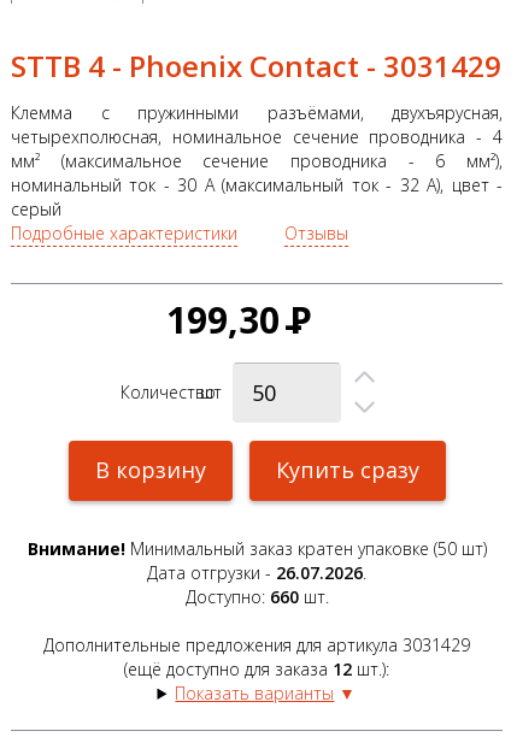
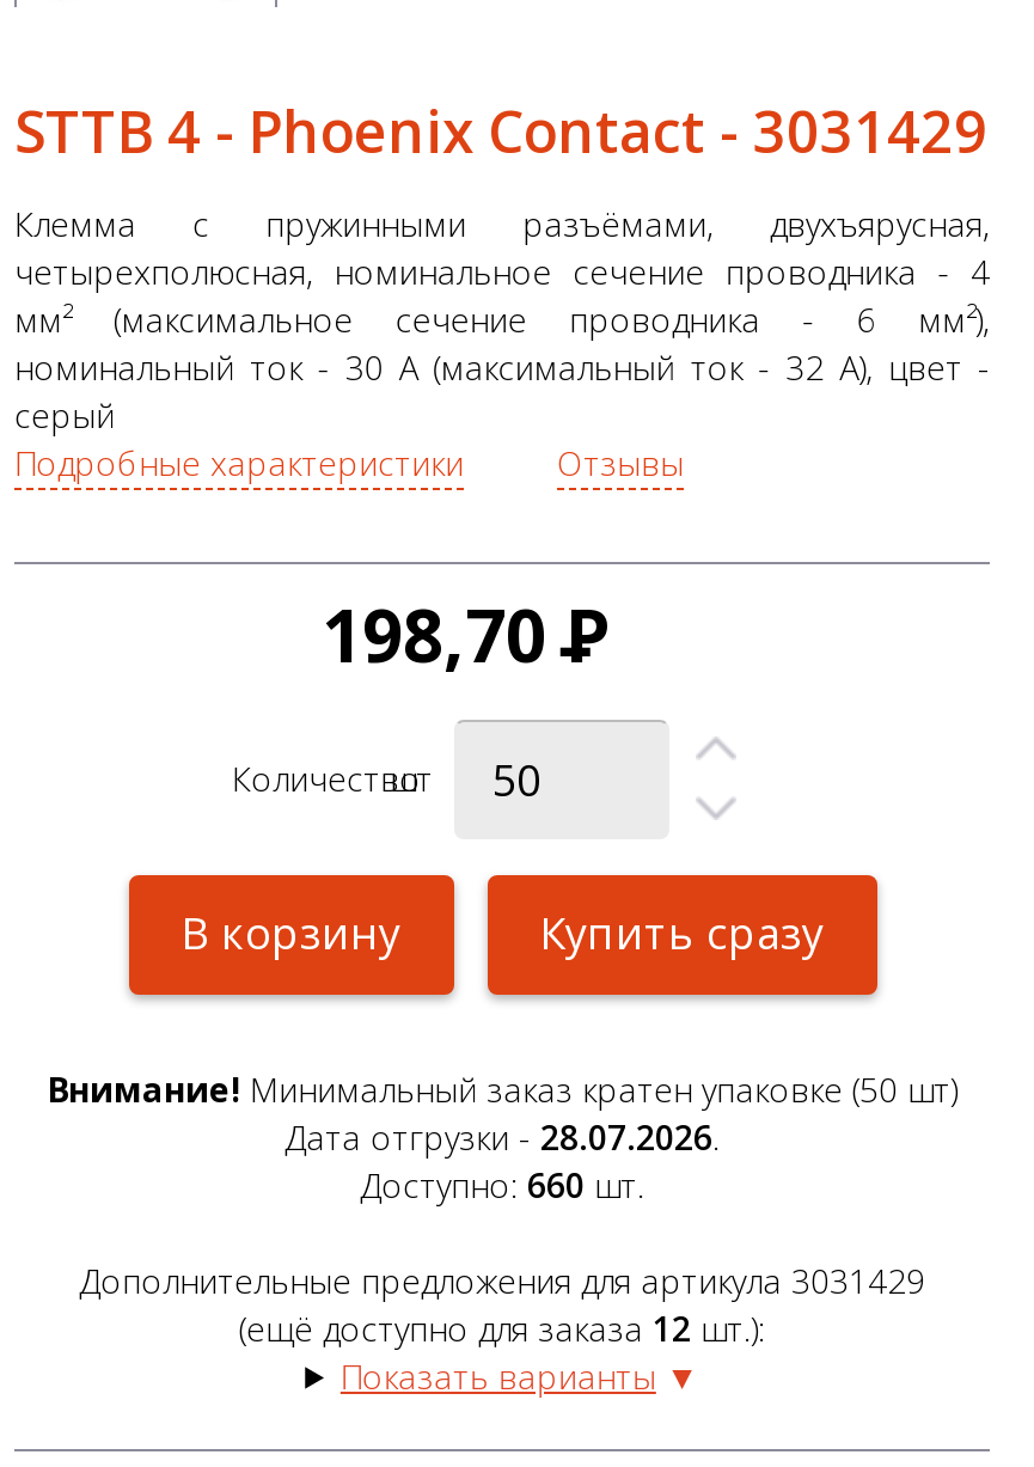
[166,295,312,344] 199,30 Р -> [322,585,611,683] 198,70 Р
[147,561,366,584] Дата отгрузки - 26.07.2026. -> [284,1114,720,1159] Дата отгрузки - 28.07.2026.

